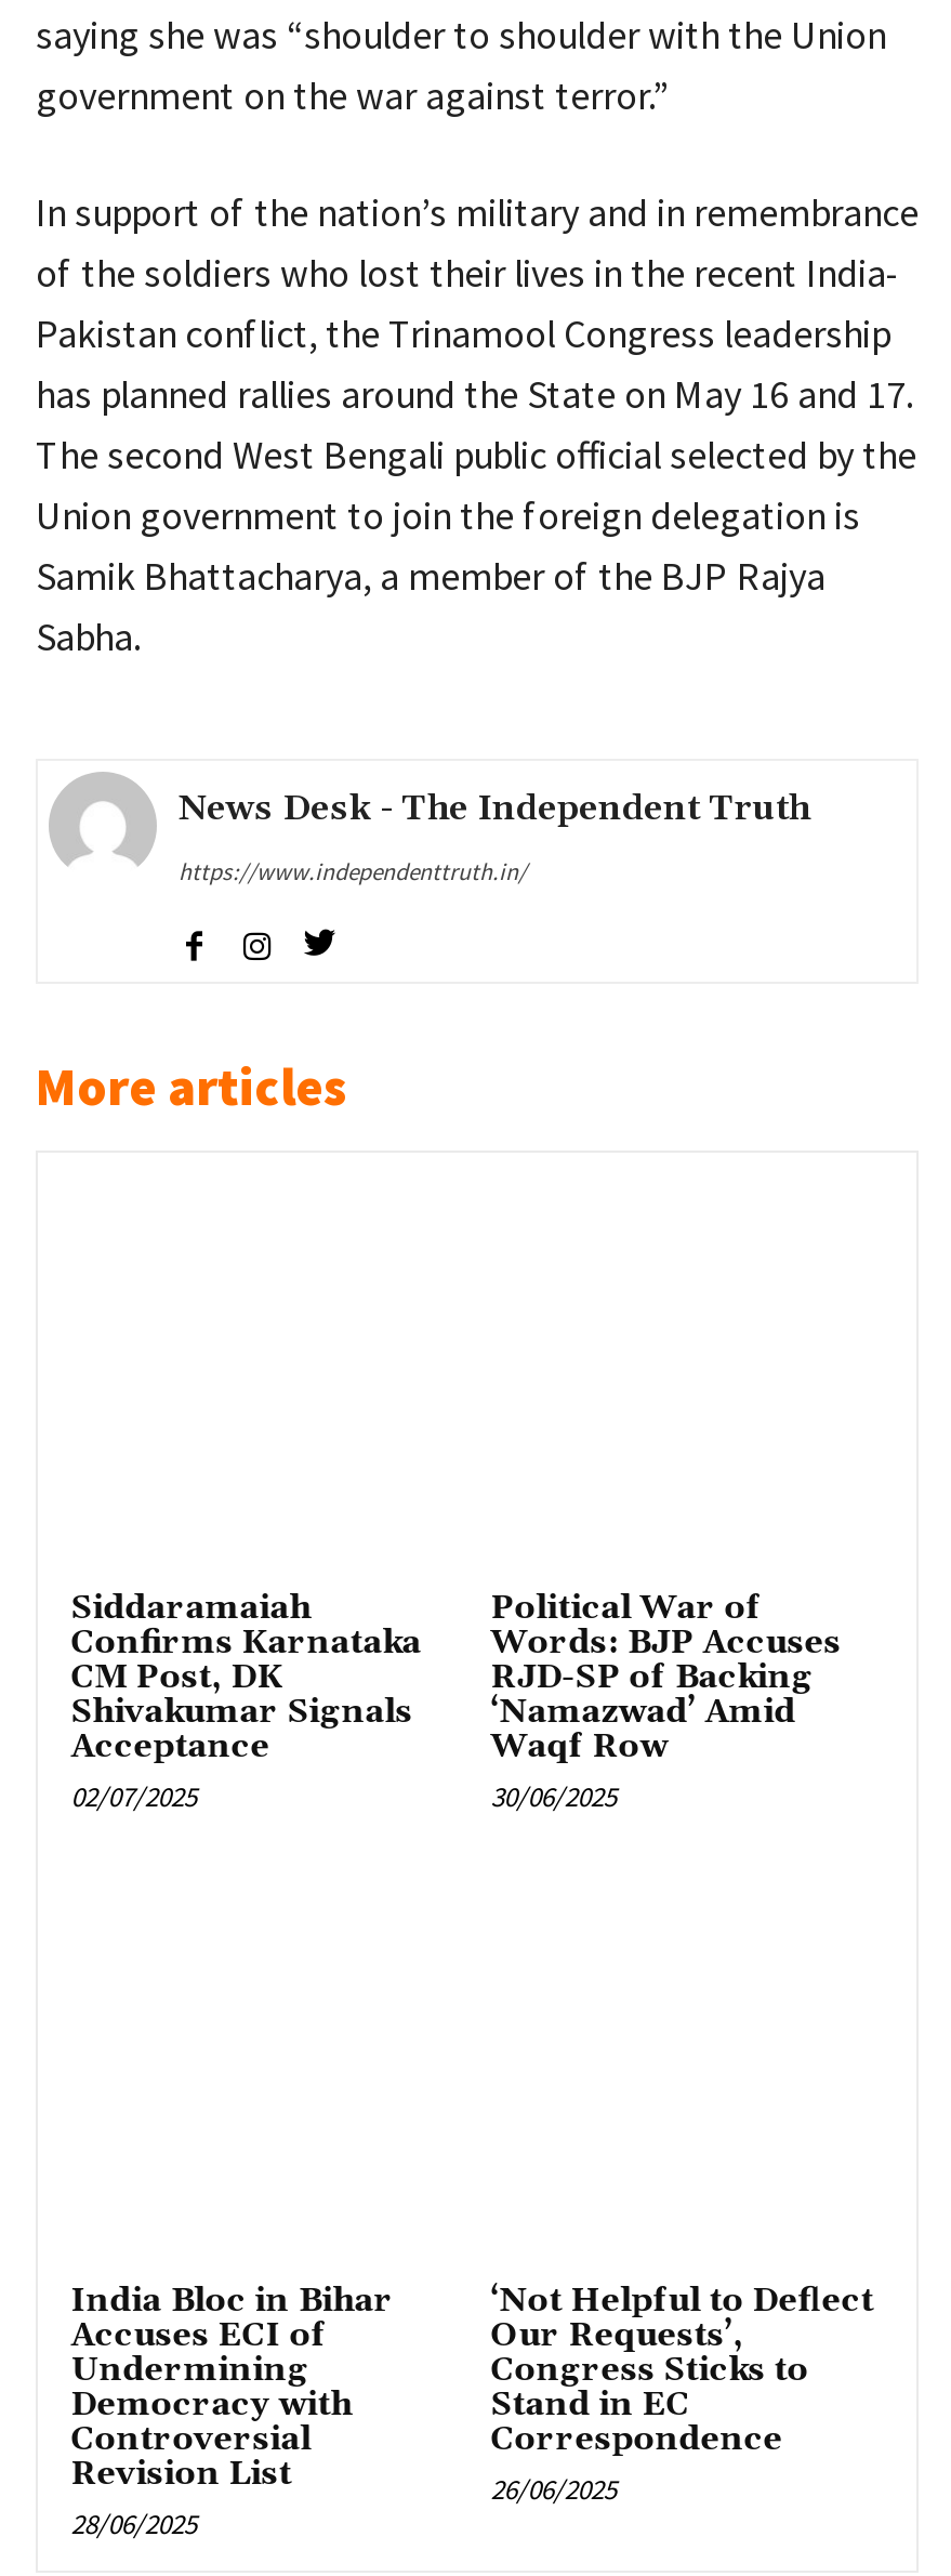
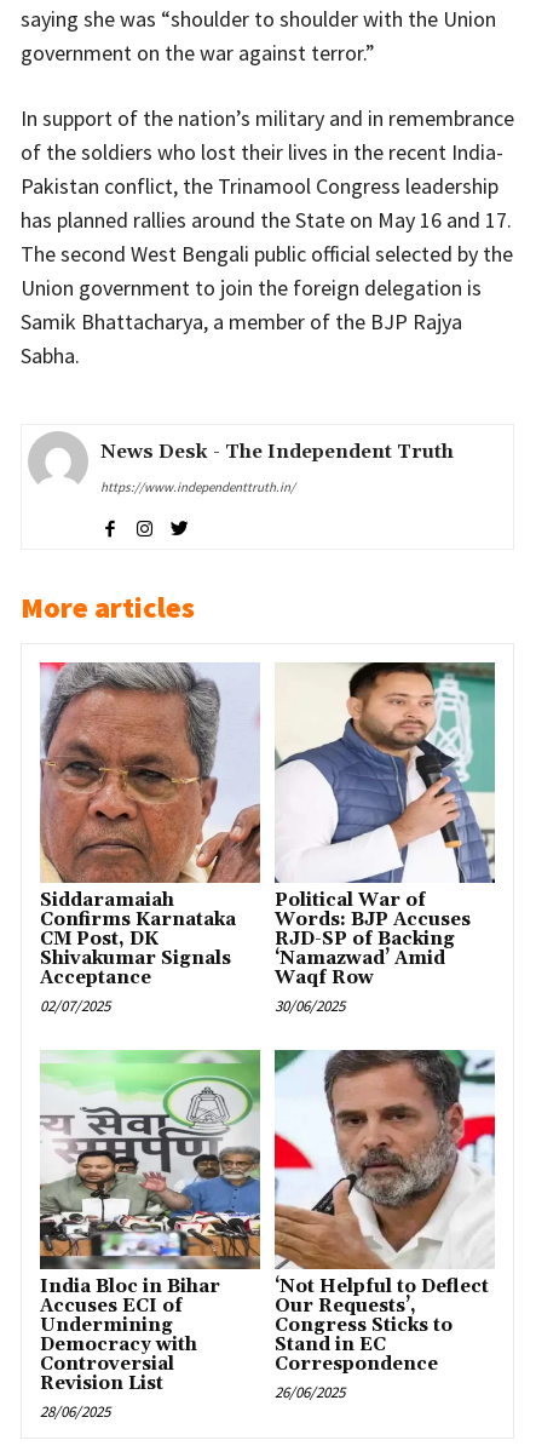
none -> [39,661,261,884] [image]
none -> [273,661,496,884] [image]
none -> [39,1049,261,1270] [image]
none -> [273,1049,496,1270] [image]

